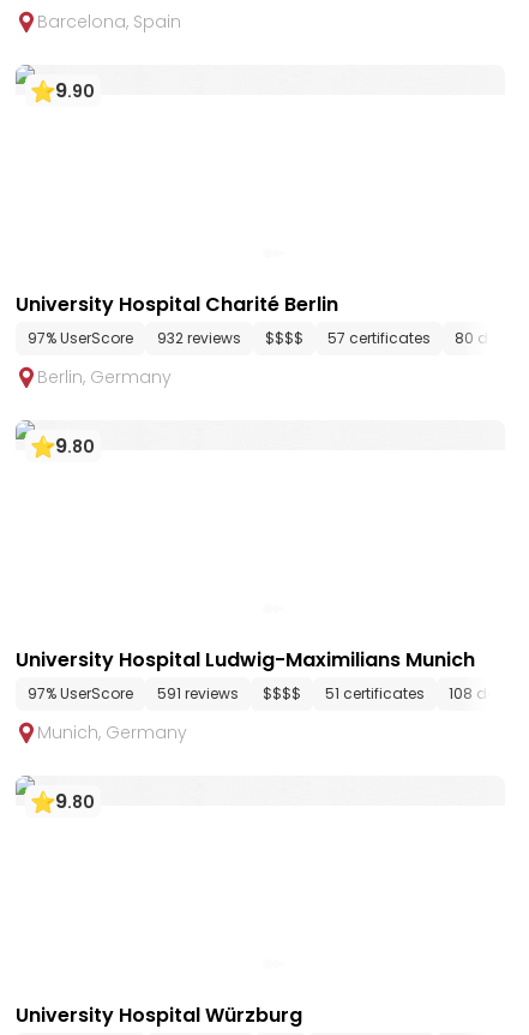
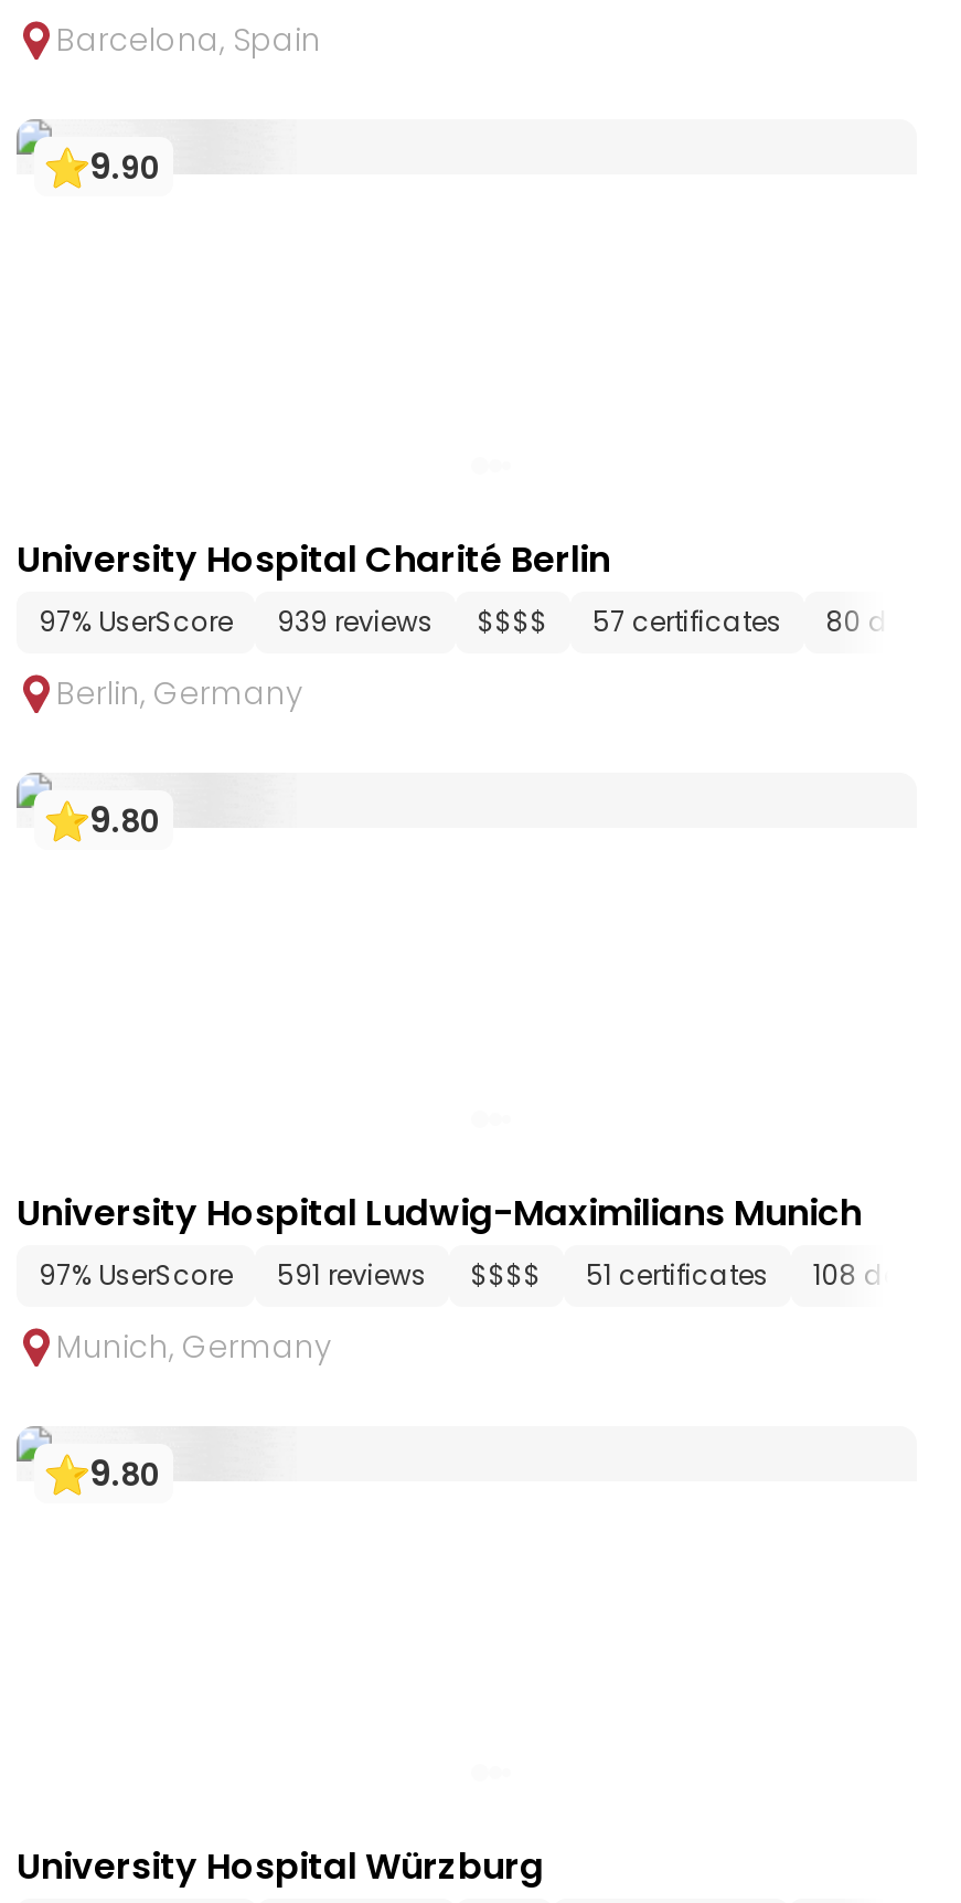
[157,327,241,348] 932 reviews -> [277,602,434,639] 939 reviews

